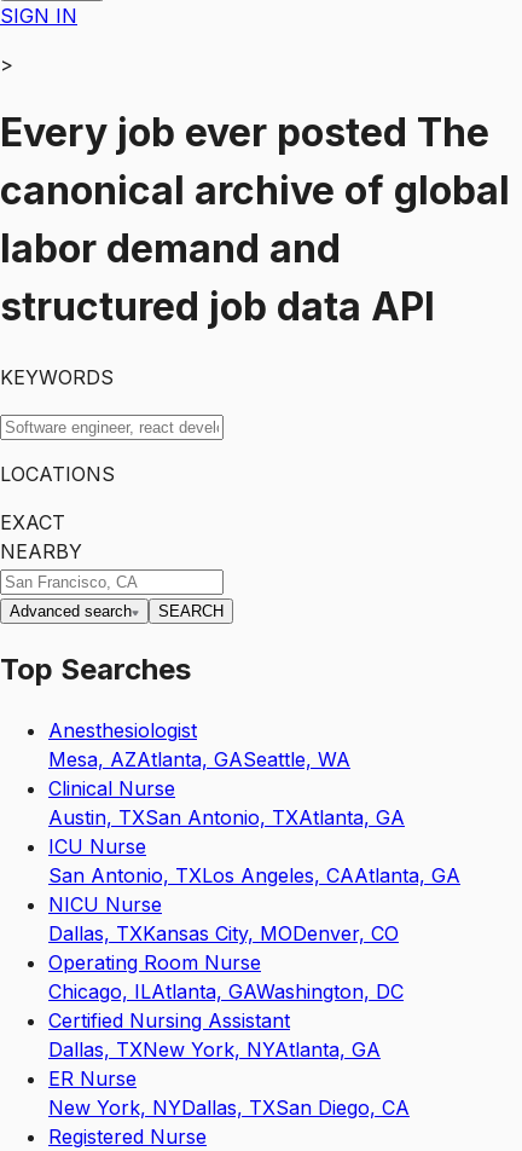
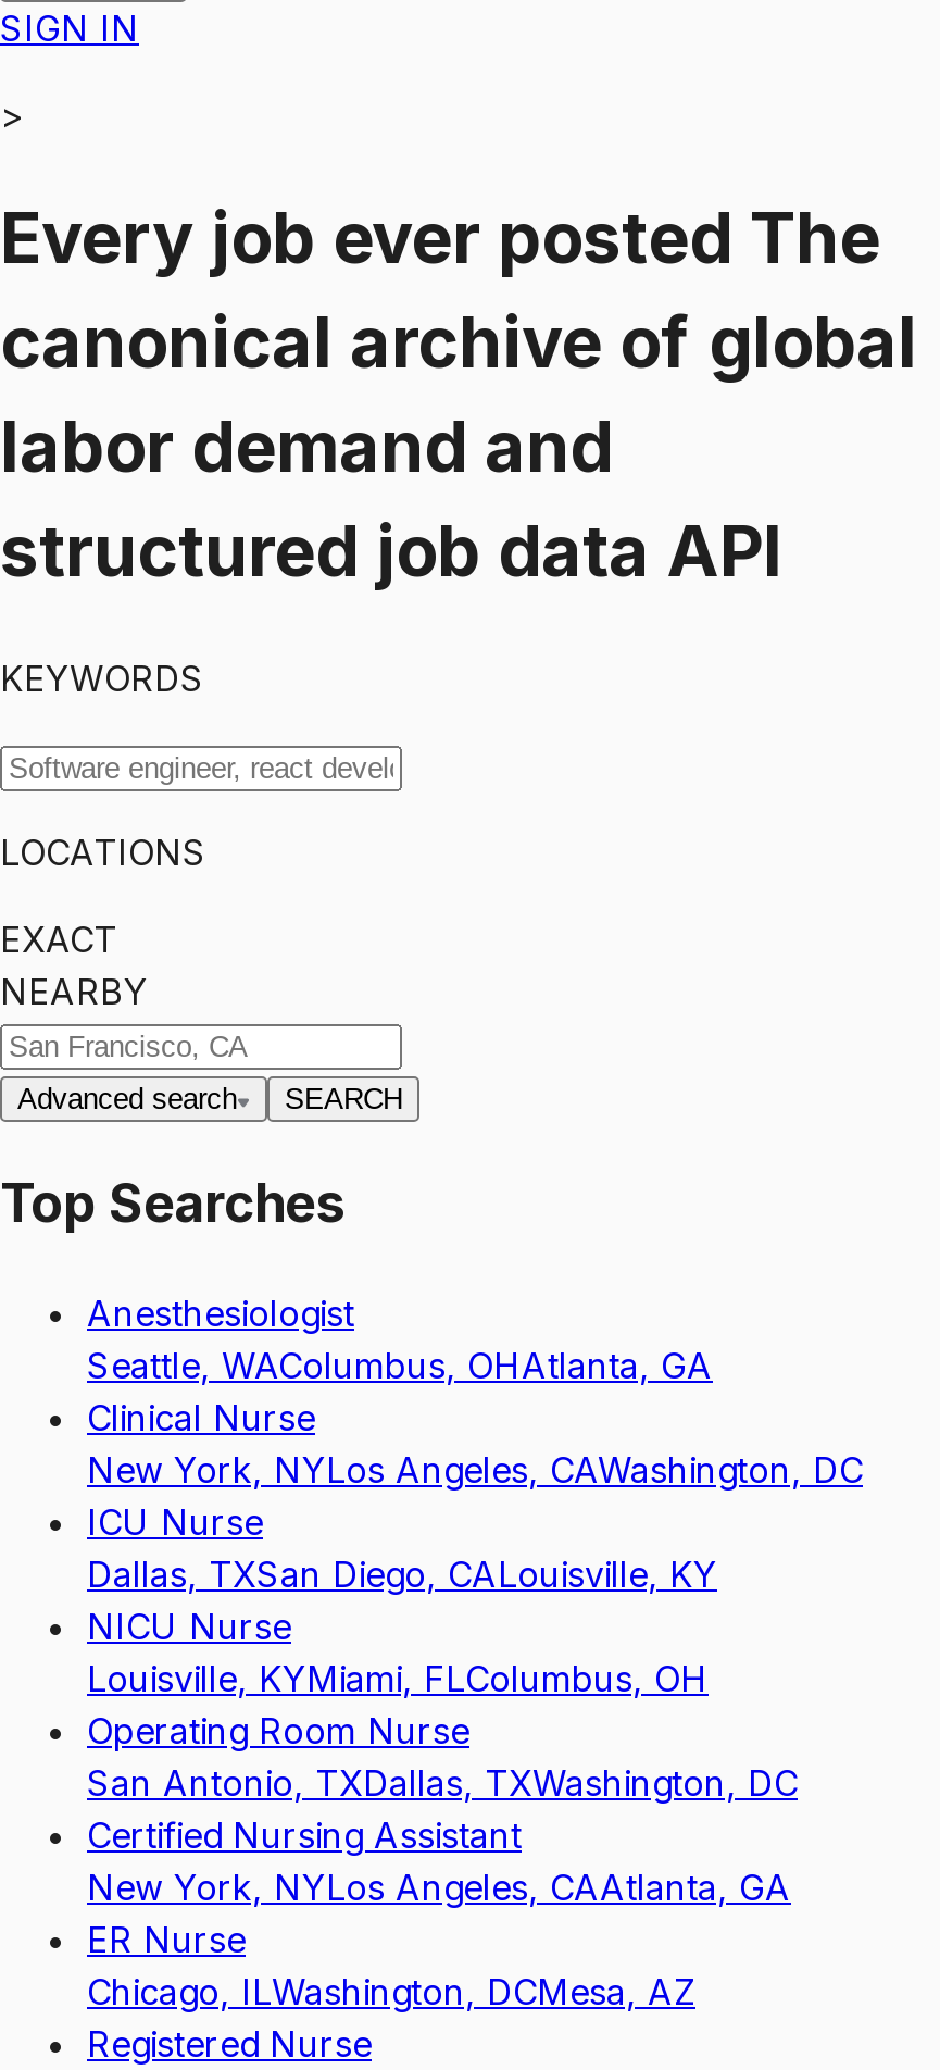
[48,747,350,771] Mesa, AZAtlanta, GASeattle, WA -> [87,1343,713,1387] Seattle, WAColumbus, OHAtlanta, GA
[48,805,405,829] Austin, TXSan Antonio, TXAtlanta, GA -> [87,1447,863,1491] New York, NYLos Angeles, CAWashington, DC
[48,863,460,887] San Antonio, TXLos Angeles, CA Atlanta, GA -> [87,1552,717,1595] Dallas, TXSan Diego, CA Louisville, KY
[48,921,399,945] Dallas, TXKansas City, MODenver, CO -> [87,1656,709,1700] Louisville, KYMiami, FLColumbus, OH
[48,979,404,1003] Chicago, ILAtlanta, GAWashington, DC -> [87,1761,798,1804] San Antonio, TXDallas, TXWashington, DC
[48,1037,381,1061] Dallas, TXNew York, NYAtlanta, GA -> [87,1865,791,1908] New York, NYLos Angeles, CAAtlanta, GA
[48,1095,410,1119] New York, NYDallas, TXSan Diego, CA -> [87,1969,695,2013] Chicago, ILWashington, DCMesa, AZ

